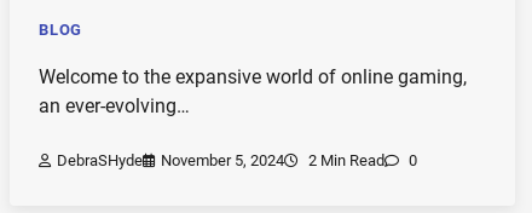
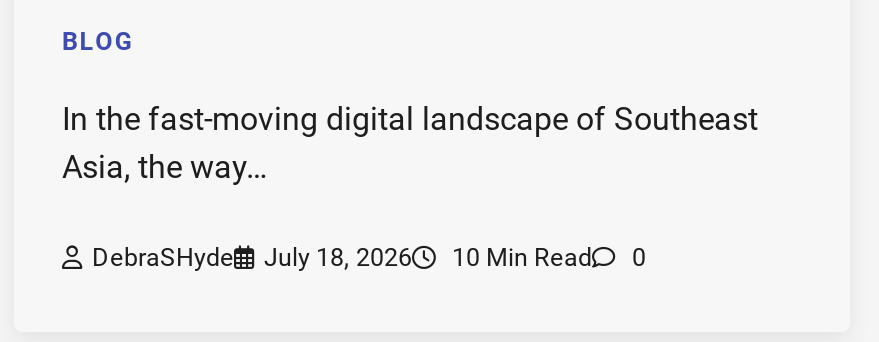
[39,65,467,117] Welcome to the expansive world of online gaming, | an ever-evolving… -> [62,99,758,185] In the fast-moving digital landscape of Southeast | Asia, the way…
[161,151,384,169] November 5, 2024 | 2 Min Read -> [264,241,592,271] July 18, 2026 | 10 Min Read

